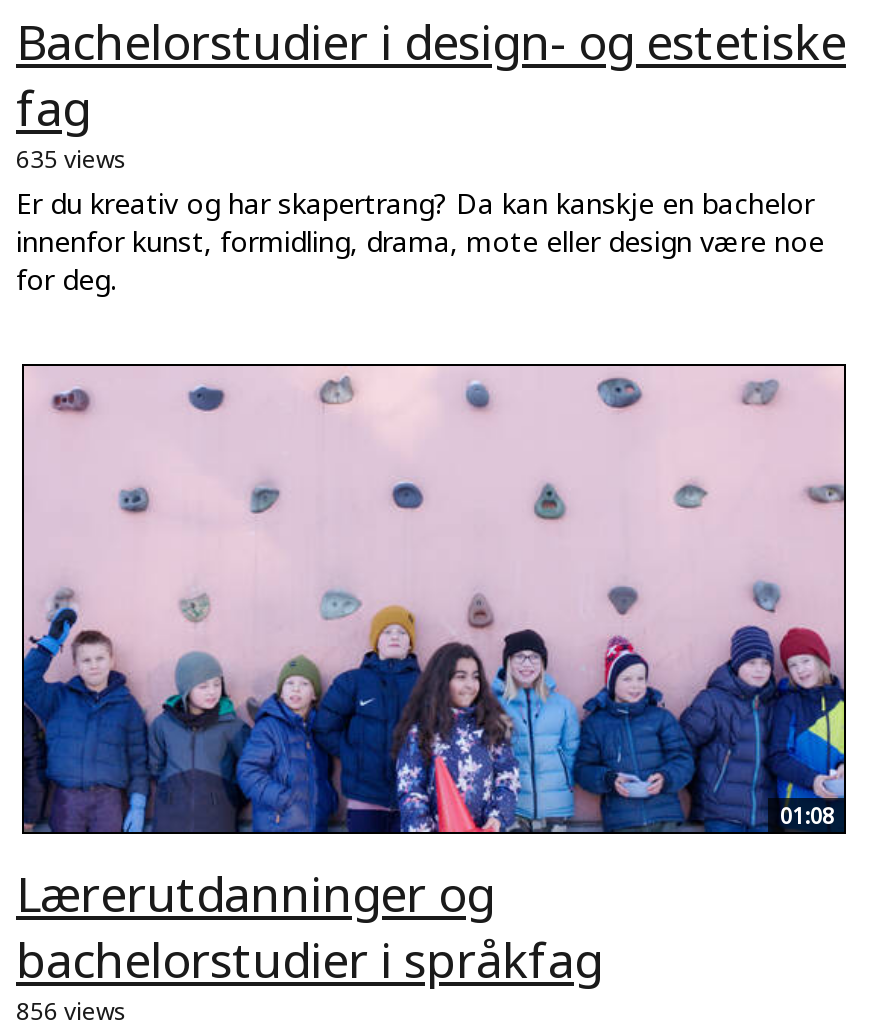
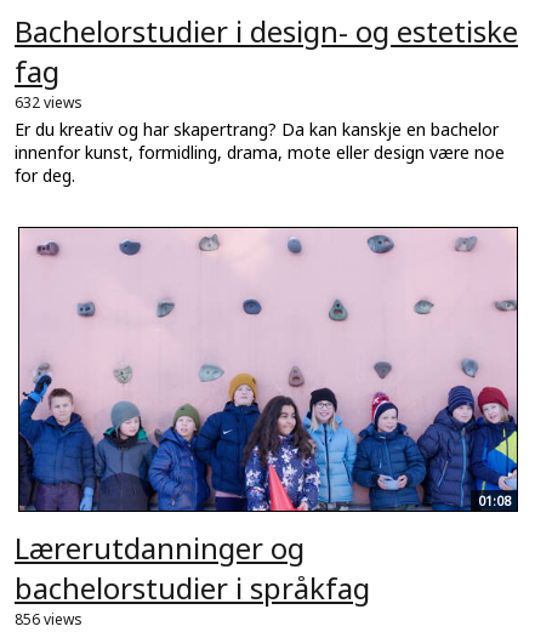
[16,143,128,177] 635 views -> [15,93,82,113] 632 views

